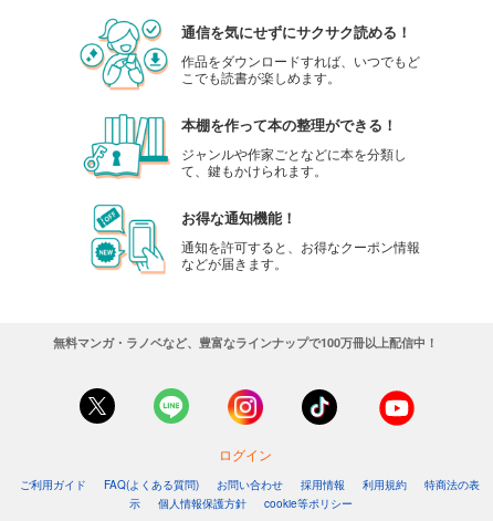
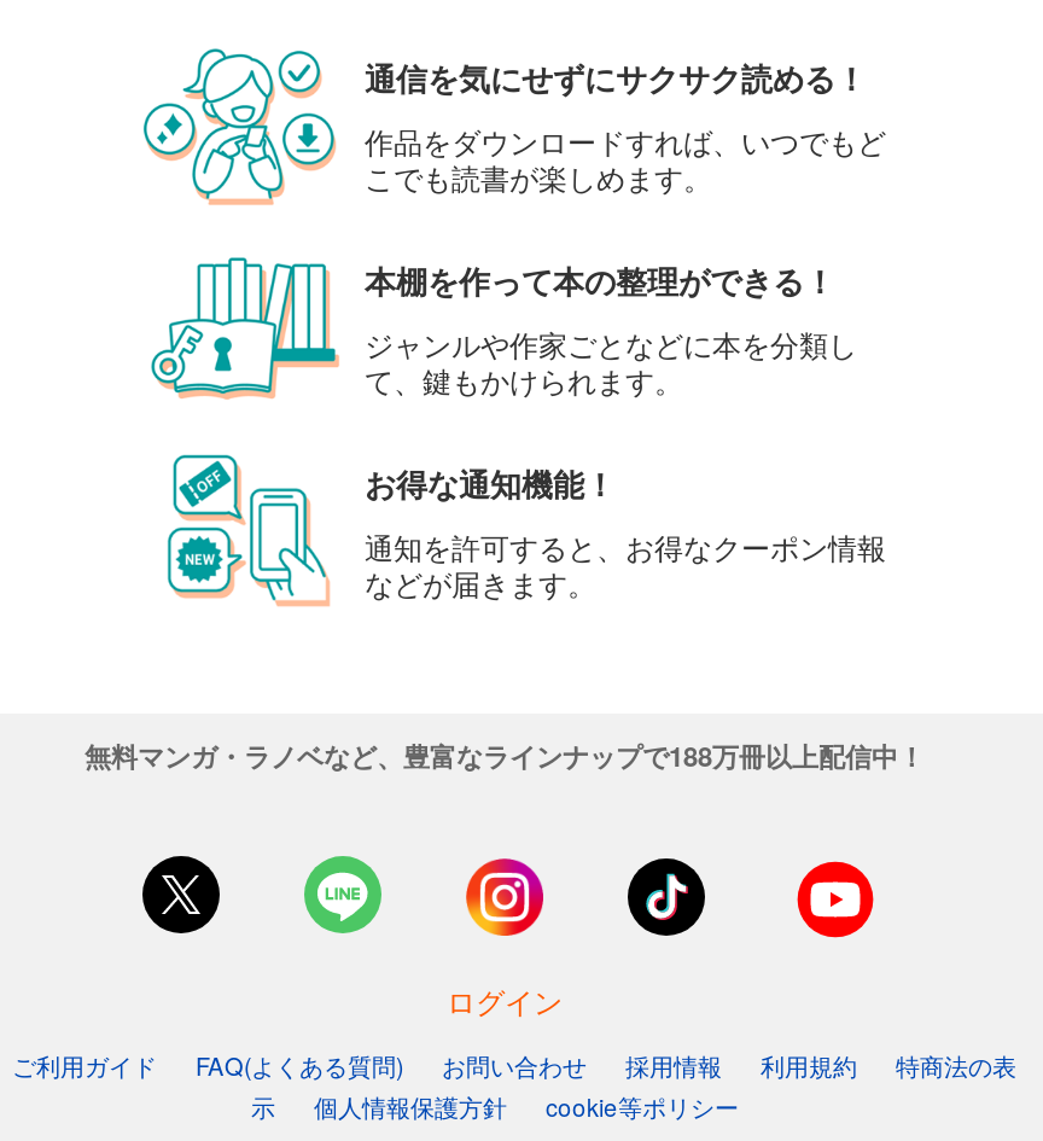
[53,334,438,351] 無料マンガ・ラノベなど、豊富なラインナップで100万冊以上配信中！ -> [85,738,925,775] 無料マンガ・ラノベなど、豊富なラインナップで188万冊以上配信中！

